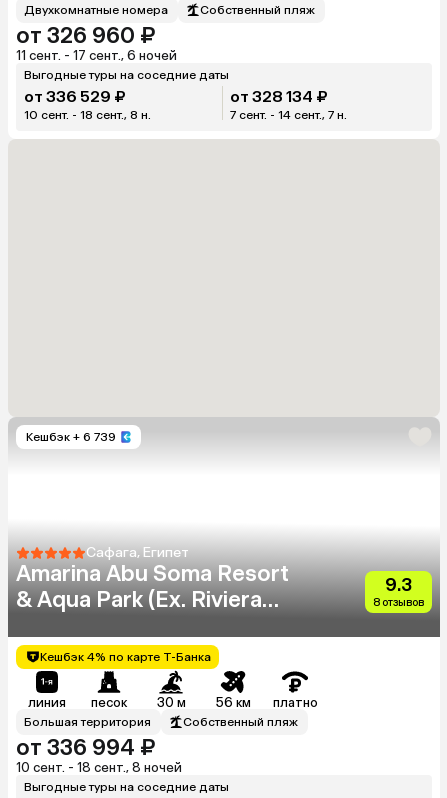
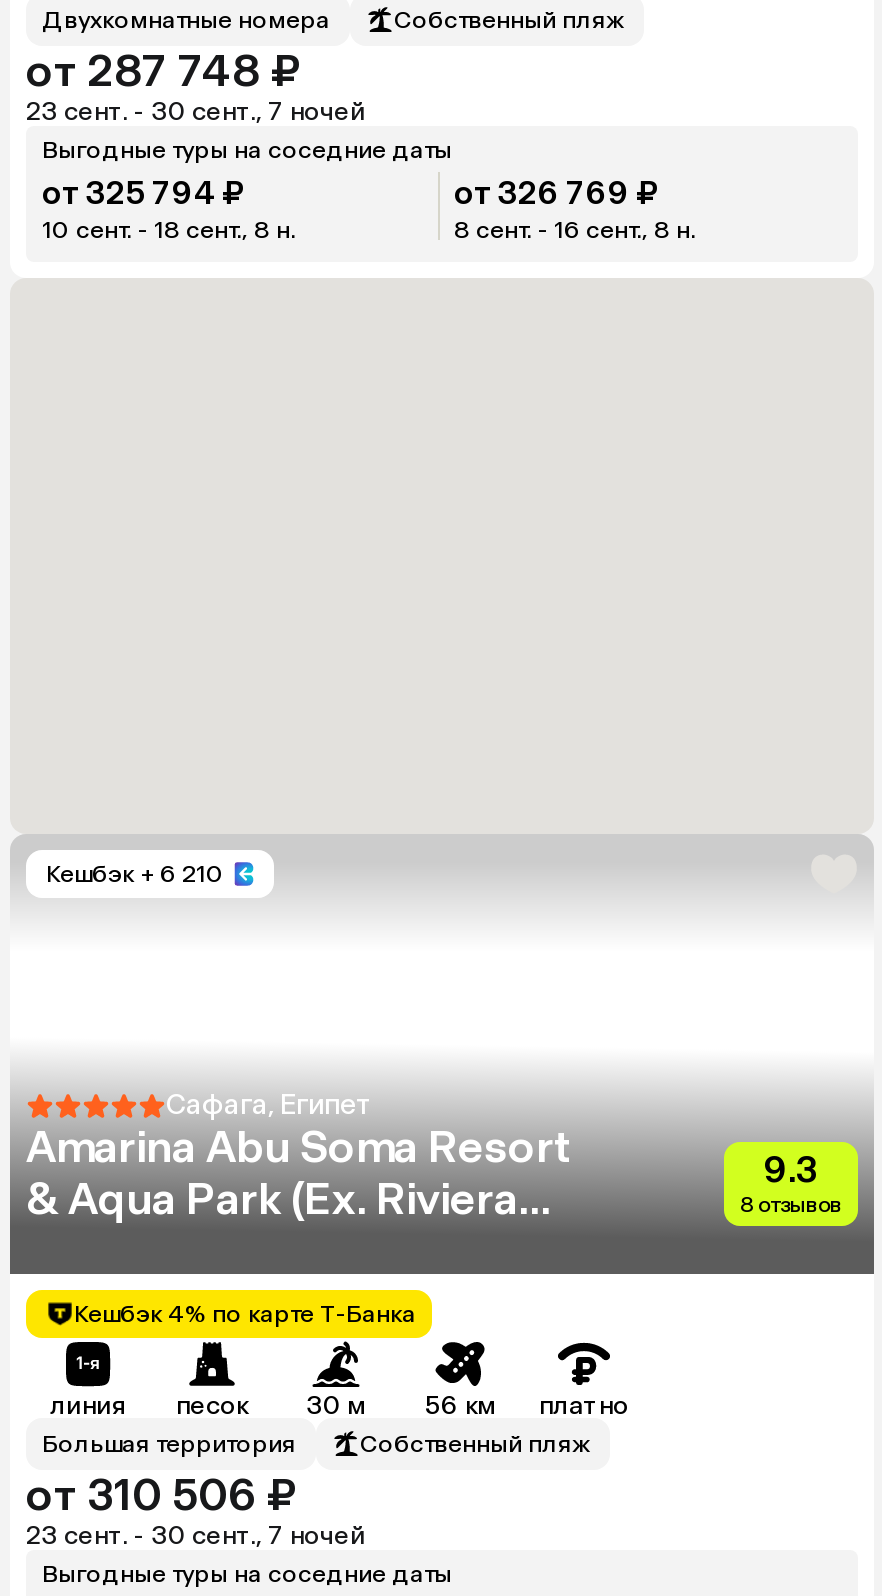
[16,22,155,49] от 326 960 ₽ -> [26,44,300,98] от 287 748 ₽
[16,48,177,63] 11 сент. - 17 сент., 6 ночей -> [26,96,366,126] 23 сент. - 30 сент., 7 ночей
[24,87,126,106] от 336 529 ₽ -> [42,174,246,212] от 325 794 ₽
[230,87,328,106] от 328 134 ₽ -> [454,174,660,212] от 326 769 ₽
[230,108,347,122] 7 сент. - 14 сент., 7 н. -> [454,216,696,244] 8 сент. - 16 сент., 8 н.
[26,430,116,444] Кешбэк + 6 739 -> [46,860,224,888] Кешбэк + 6 210
[16,734,155,761] от 336 994 ₽ -> [26,1468,296,1522] от 310 506 ₽
[16,760,182,775] 10 сент. - 18 сент., 8 ночей -> [26,1520,366,1550] 23 сент. - 30 сент., 7 ночей

